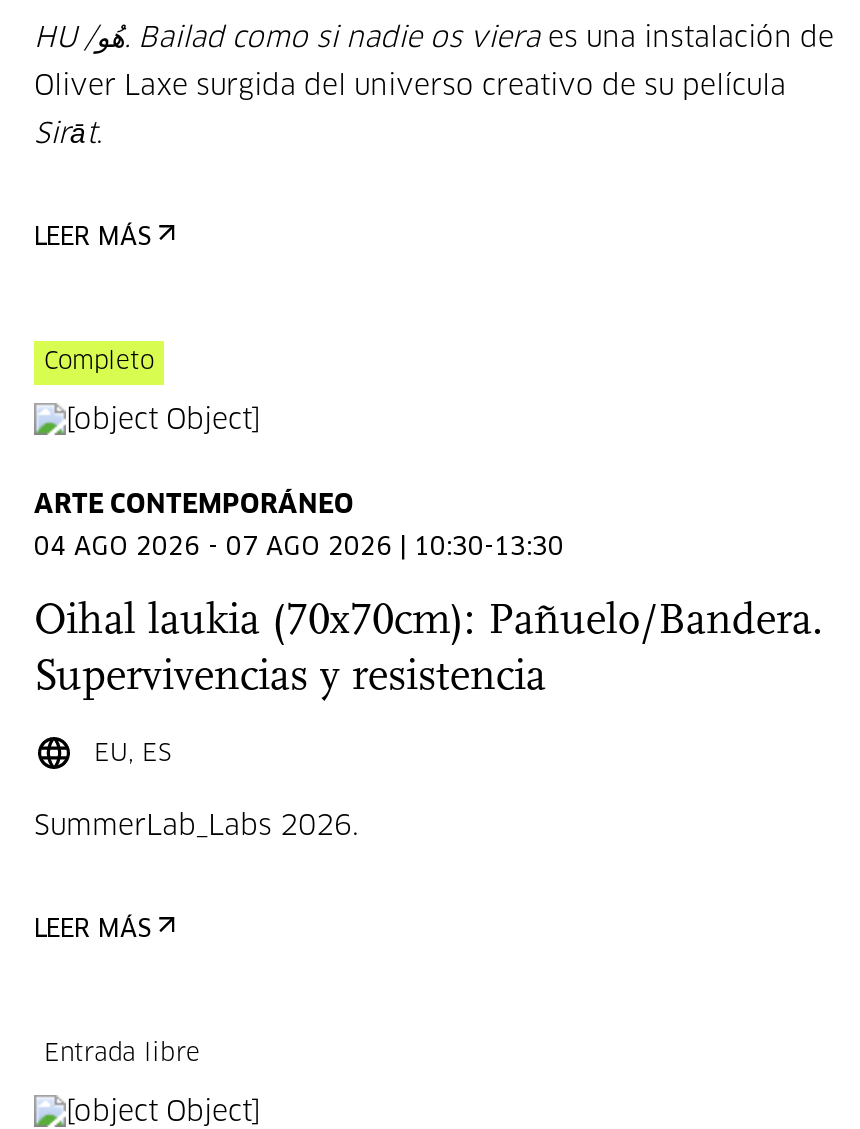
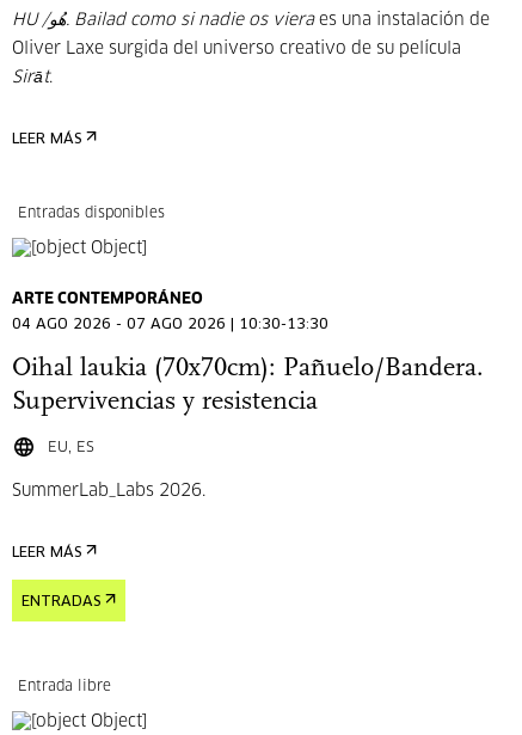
[44,351,154,375] Completo -> [18,207,165,221] Entradas disponibles
none -> [22,595,100,610] ENTRADAS

